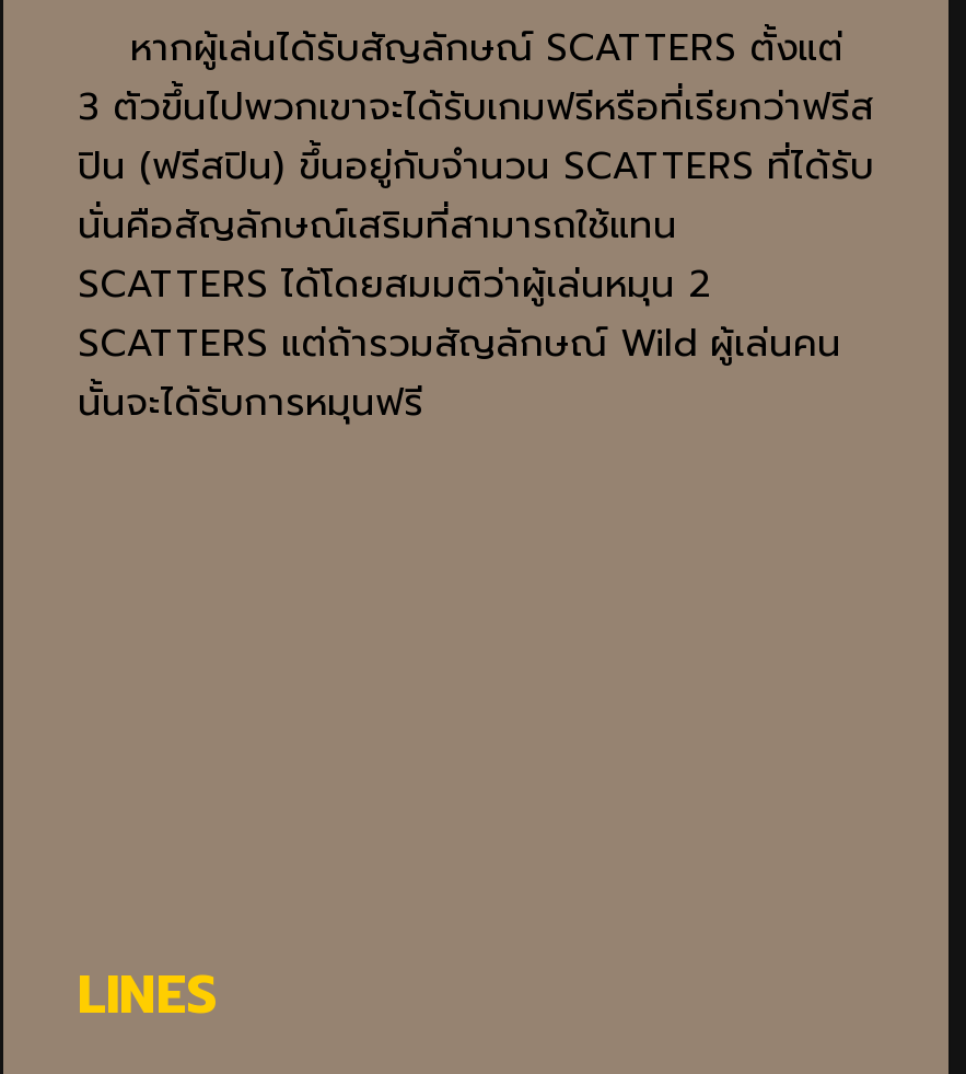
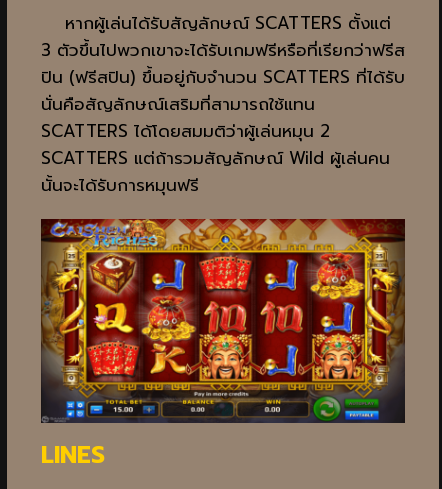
none -> [40,218,406,424] [image]

